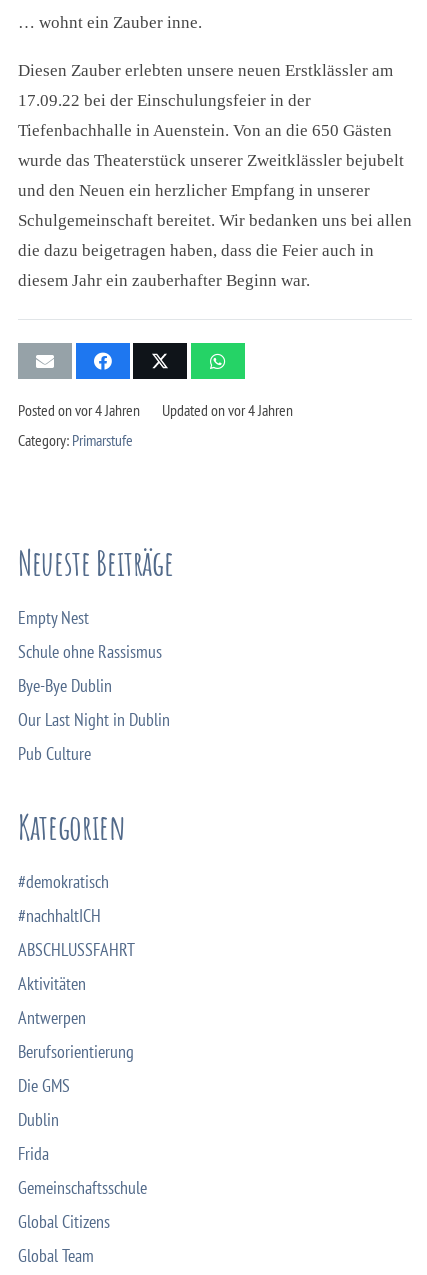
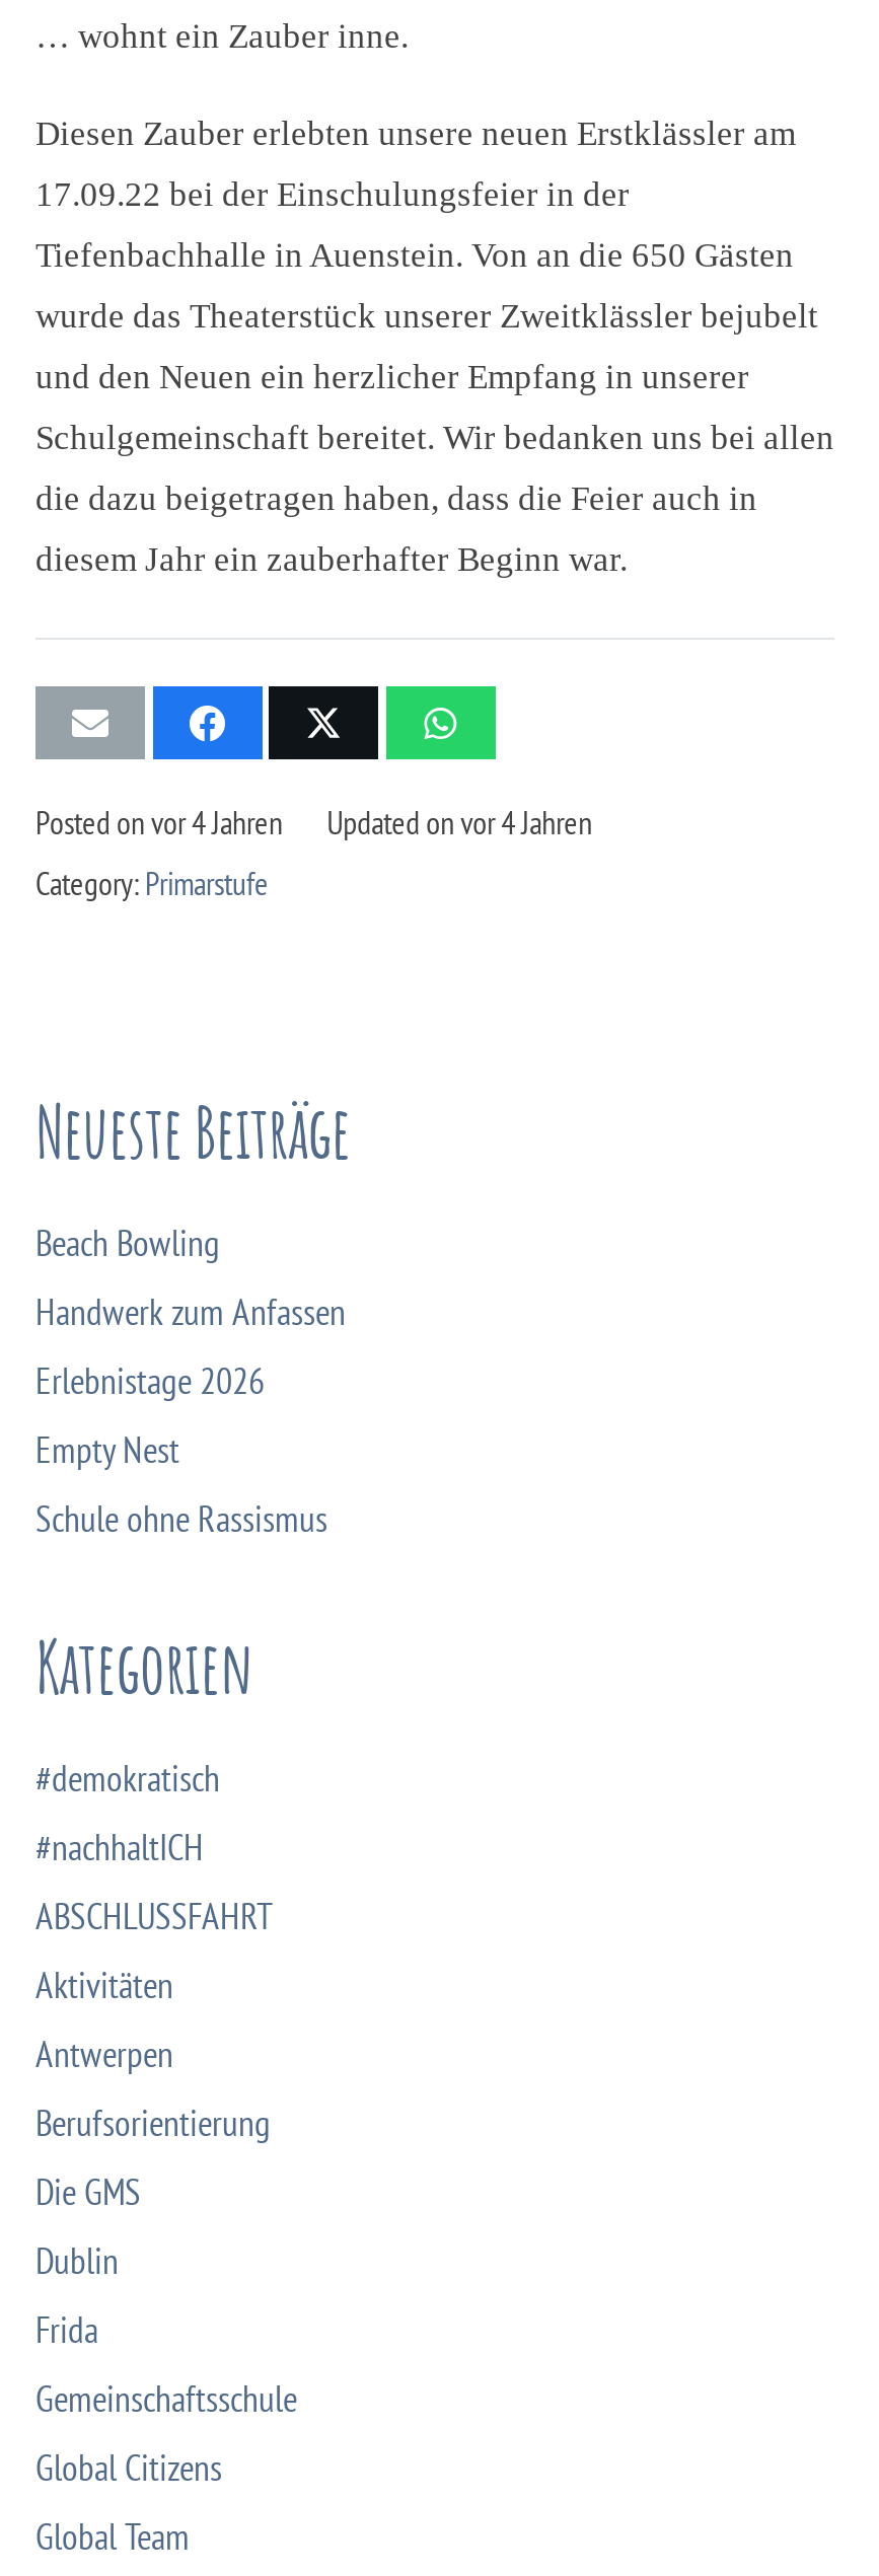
none -> [35,1220,346,1405] Beach Bowling | Handwerk zum Anfassen | Erlebnistage 2026
moved [18,606,162,663] -> [35,1427,327,1543]: Empty Nest | Schule ohne Rassismus
[18,674,170,765] Bye-Bye Dublin | Our Last Night in Dublin | Pub Culture -> none

